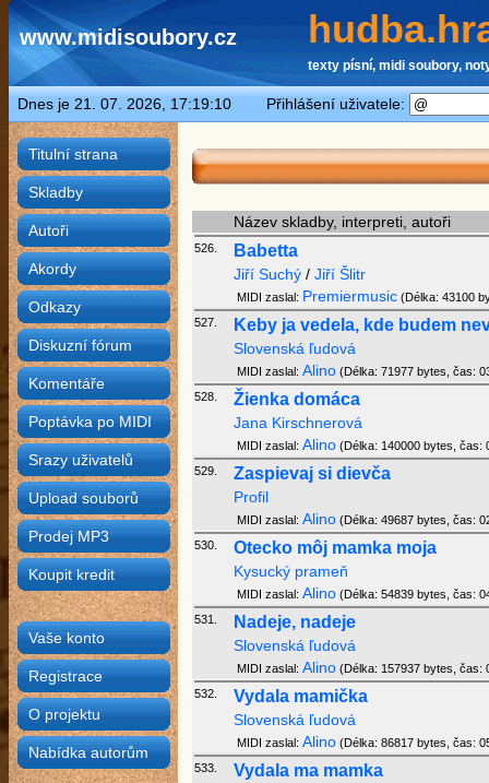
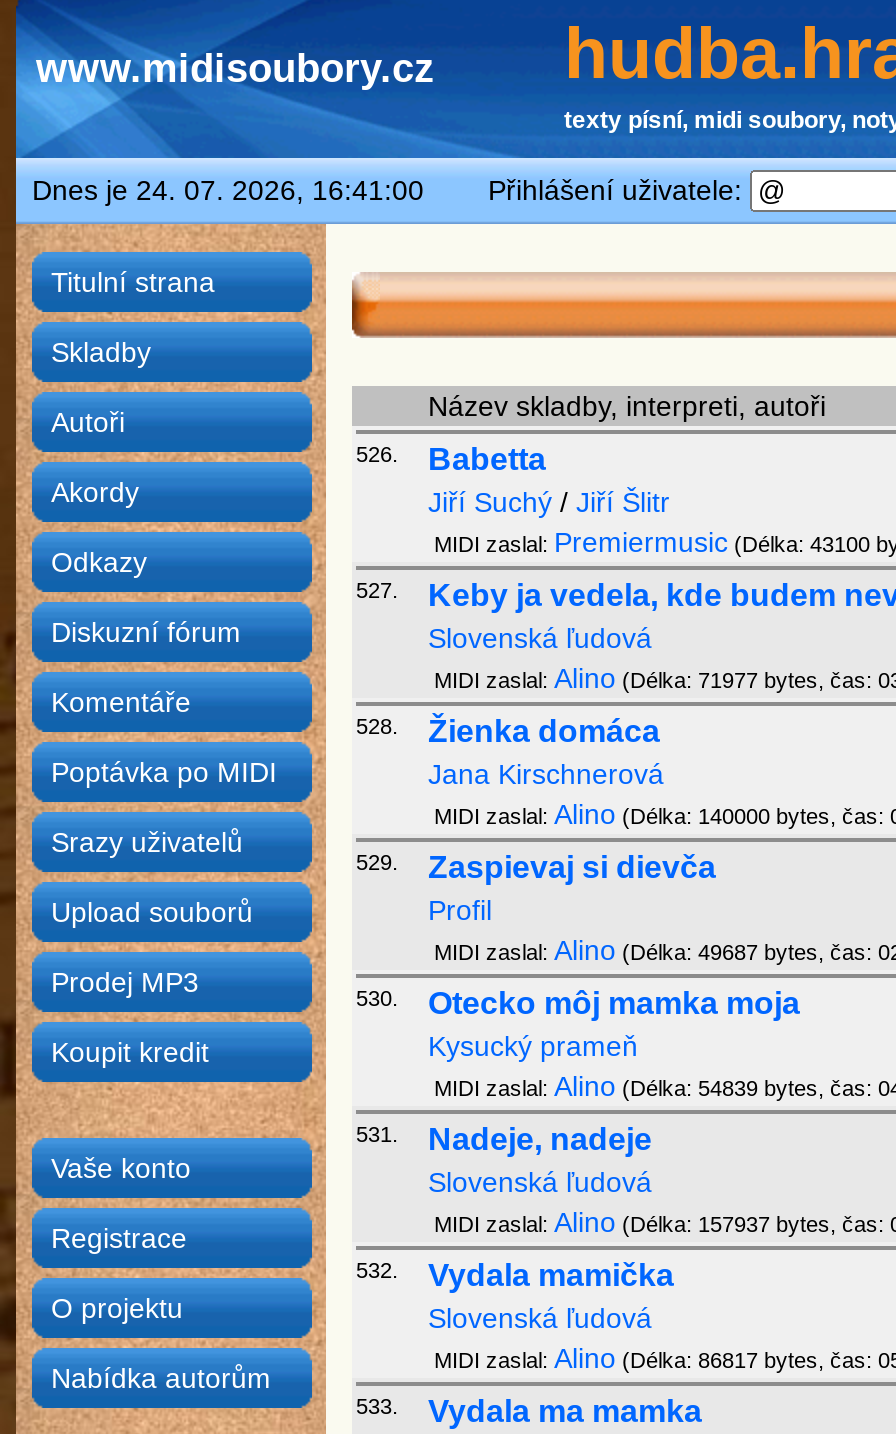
[9,95,409,112] Dnes je 21. 07. 2026, 17:19:10 Přihlášení uživatele: -> [16,174,750,206] Dnes je 24. 07. 2026, 16:41:00 Přihlášení uživatele:

